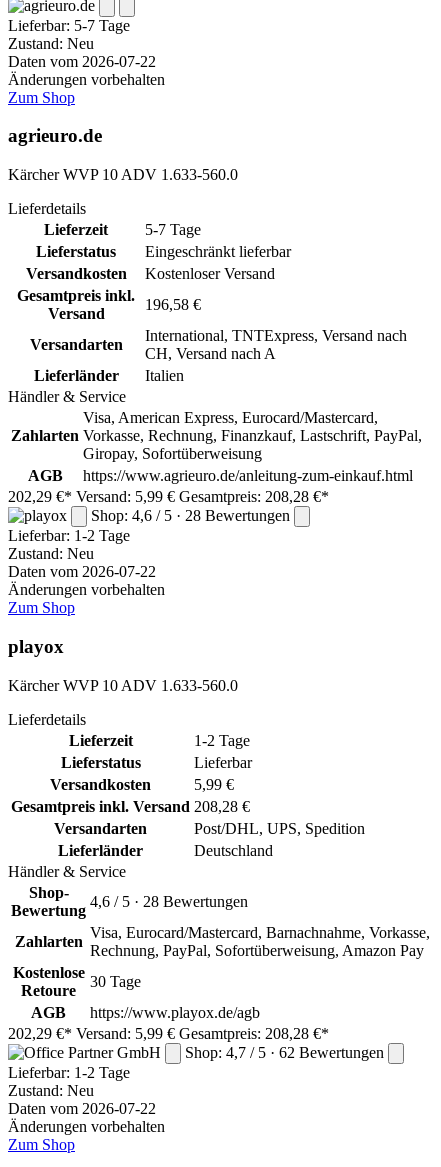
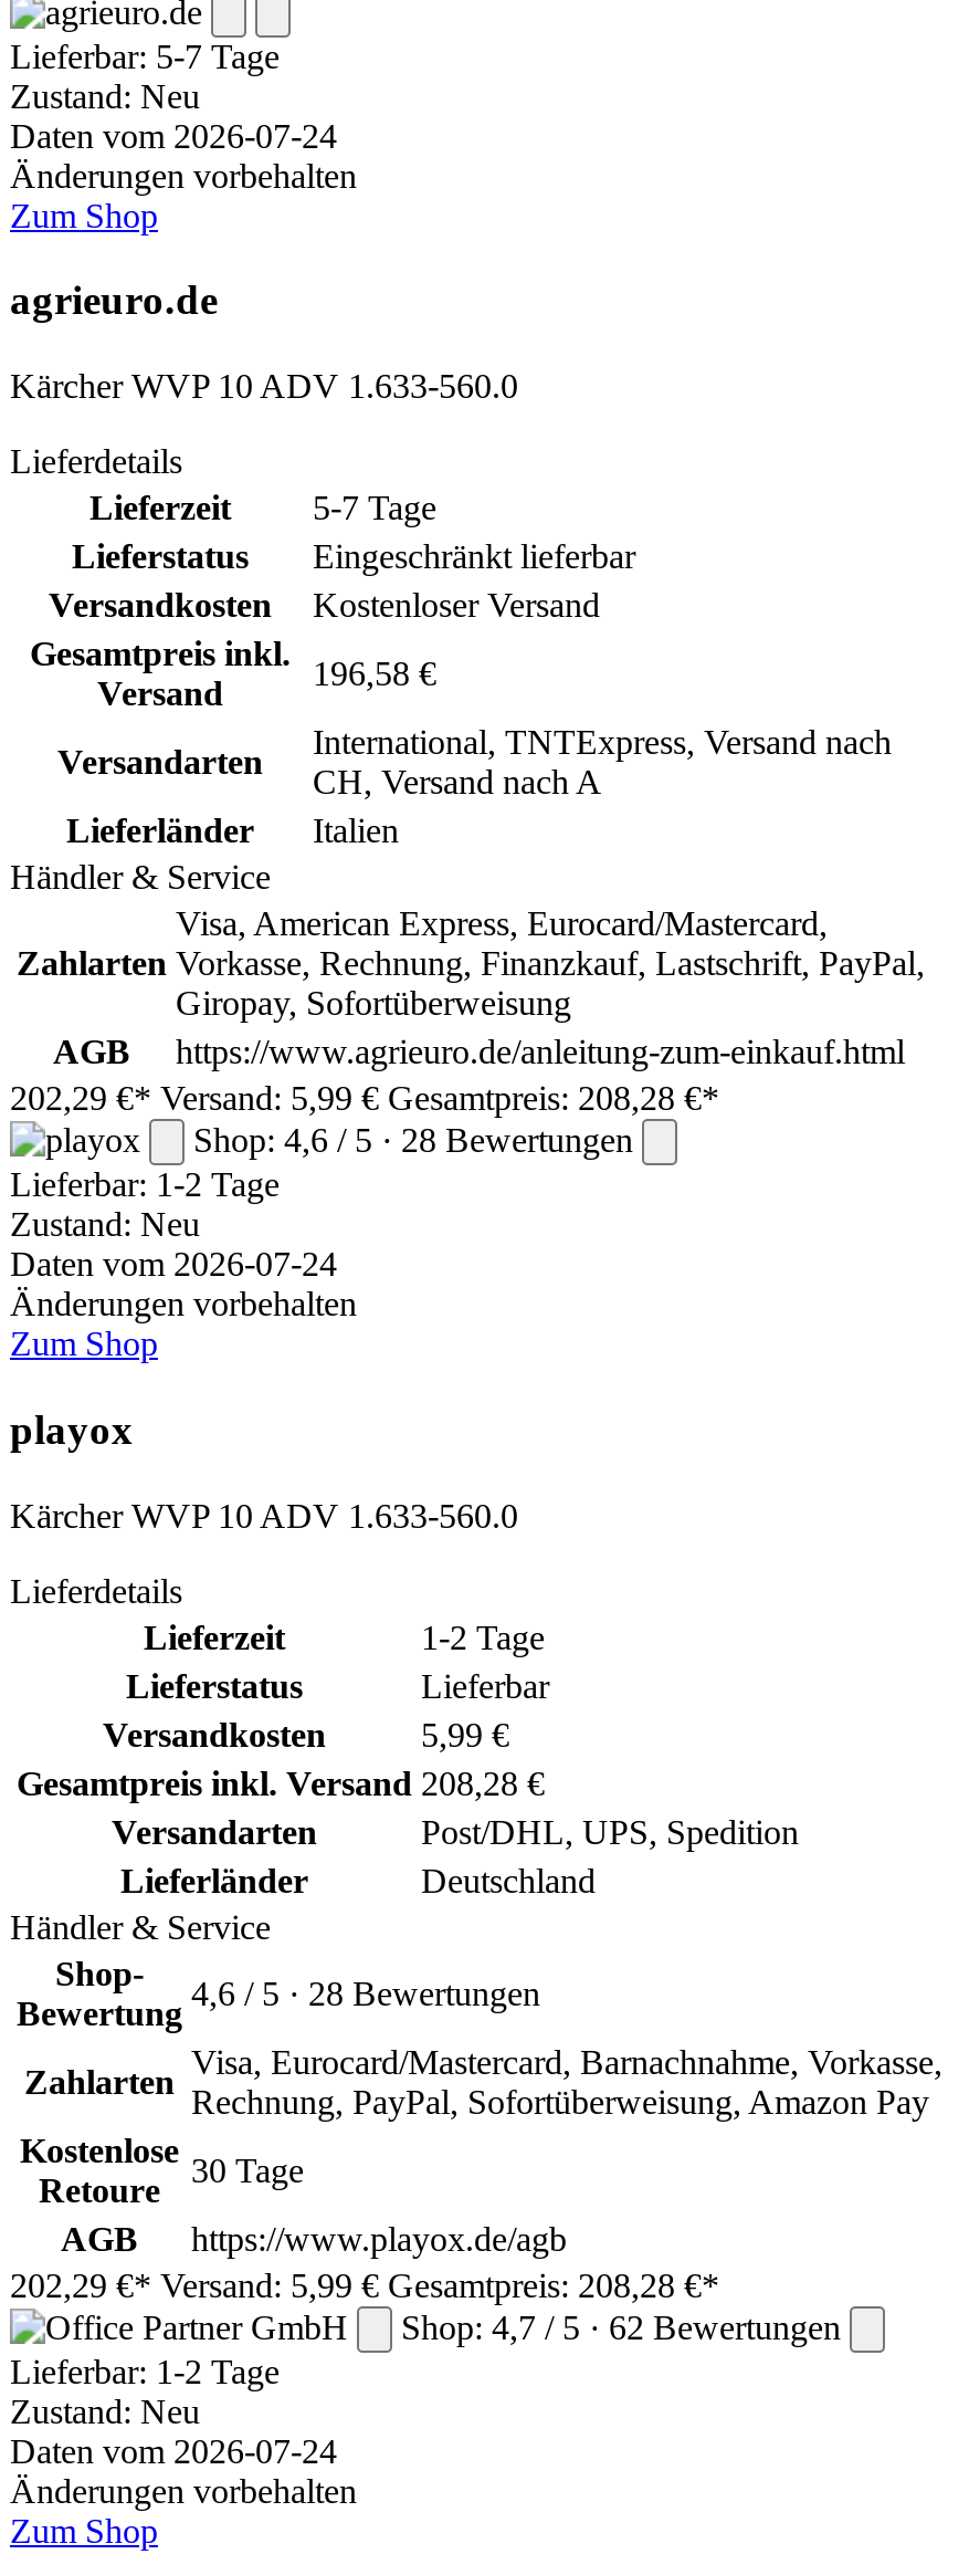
[8,53,156,70] Daten vom 2026-07-22 -> [10,116,337,154] Daten vom 2026-07-24
[8,563,156,580] Daten vom 2026-07-22 -> [10,1245,337,1283] Daten vom 2026-07-24
[8,1099,156,1116] Daten vom 2026-07-22 -> [10,2431,337,2469] Daten vom 2026-07-24

